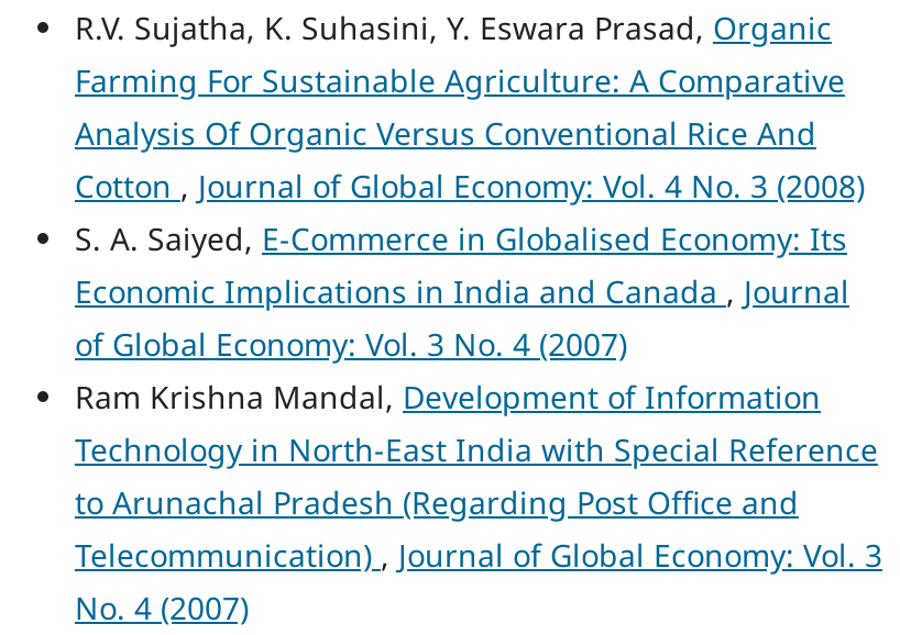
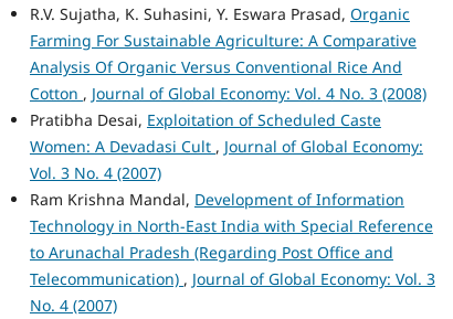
[75,217,849,364] S. A. Saiyed, E-Commerce in Globalised Economy: Its | Economic Implications in India and Canada, Journal | of Global Economy: Vol. 3 No. 4 (2007) -> [30,109,423,183] Pratibha Desai, Exploitation of Scheduled Caste | Women: A Devadasi Cult, Journal of Global Economy: | Vol. 3 No. 4 (2007)

